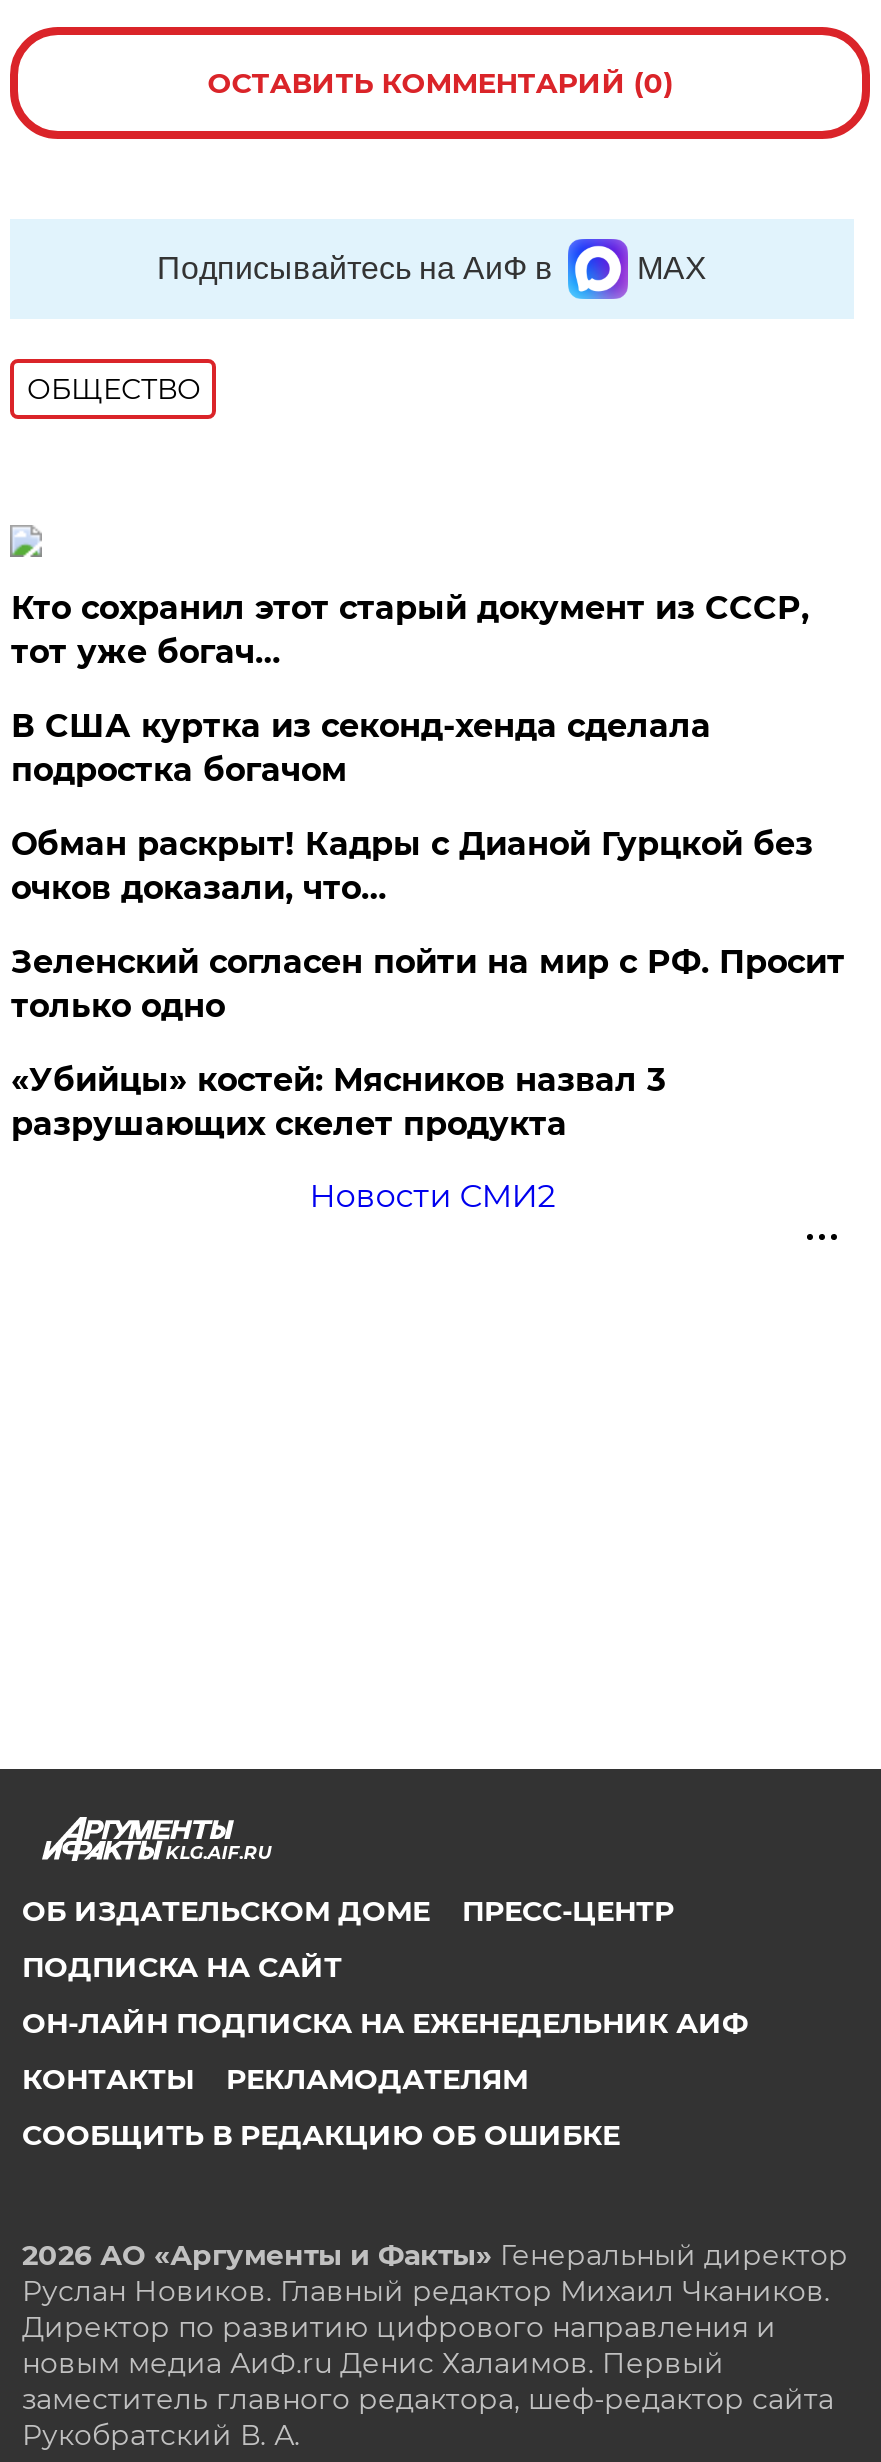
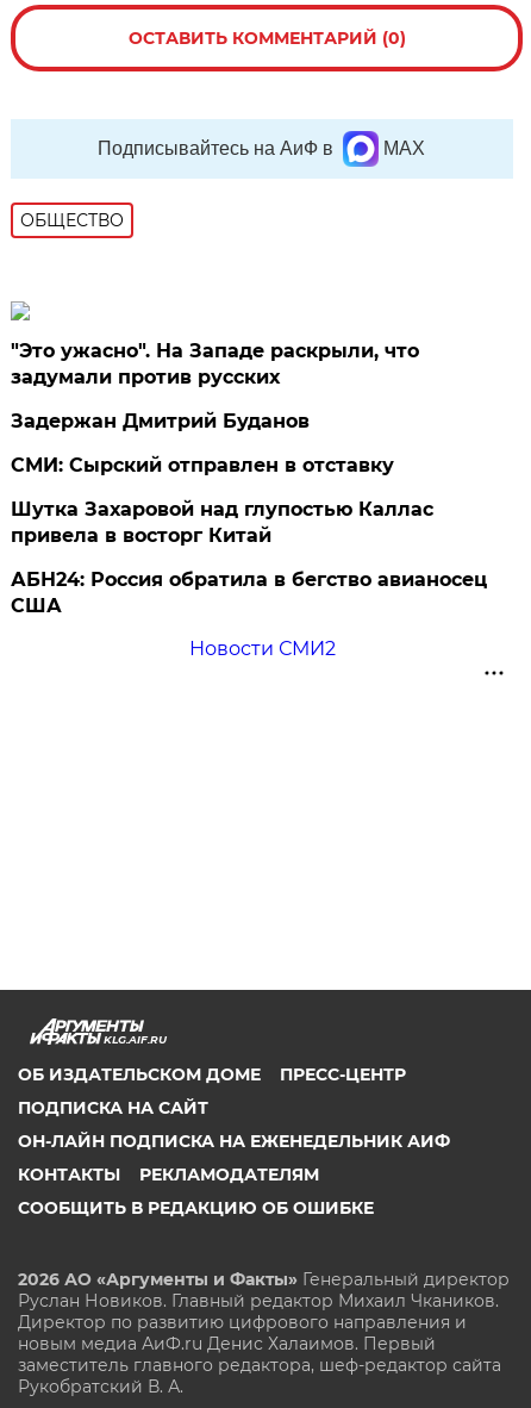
[11,589,809,671] Кто сохранил этот старый документ из СССР, | тот уже богач… -> [11,339,420,388] "Это ужасно". На Западе раскрыли, что | задумали против русских
[11,707,711,789] В США куртка из секонд-хенда сделала | подростка богачом -> [11,410,310,432] Задержан Дмитрий Буданов
[11,825,813,907] Обман раскрыт! Кадры с Дианой Гурцкой без | очков доказали, что… -> [11,454,395,476] СМИ: Сырский отправлен в отставку
[11,943,845,1025] Зеленский согласен пойти на мир с РФ. Просит | только одно -> [11,498,434,547] Шутка Захаровой над глупостью Каллас | привела в восторг Китай
[11,1061,665,1143] «Убийцы» костей: Мясников назвал 3 | разрушающих скелет продукта -> [11,568,487,617] АБН24: Россия обратила в бегство авианосец | США

